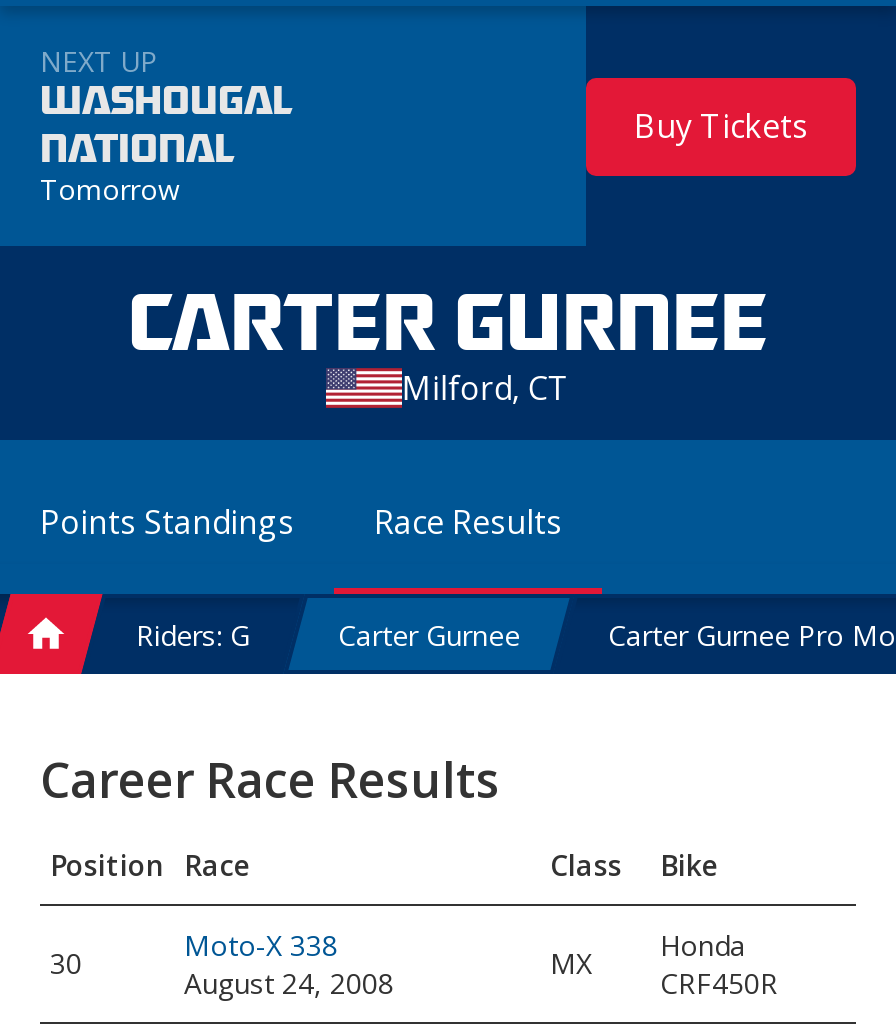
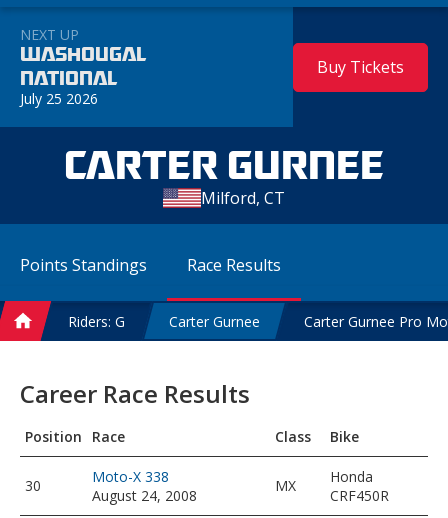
[40,170,180,208] Tomorrow -> [20,89,98,108] July 25 2026

